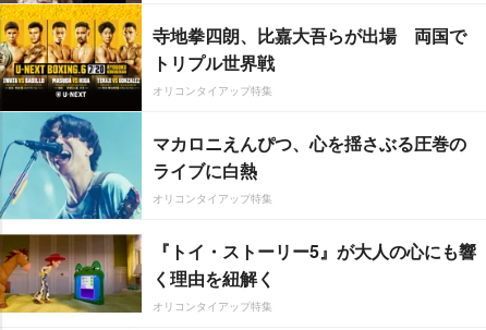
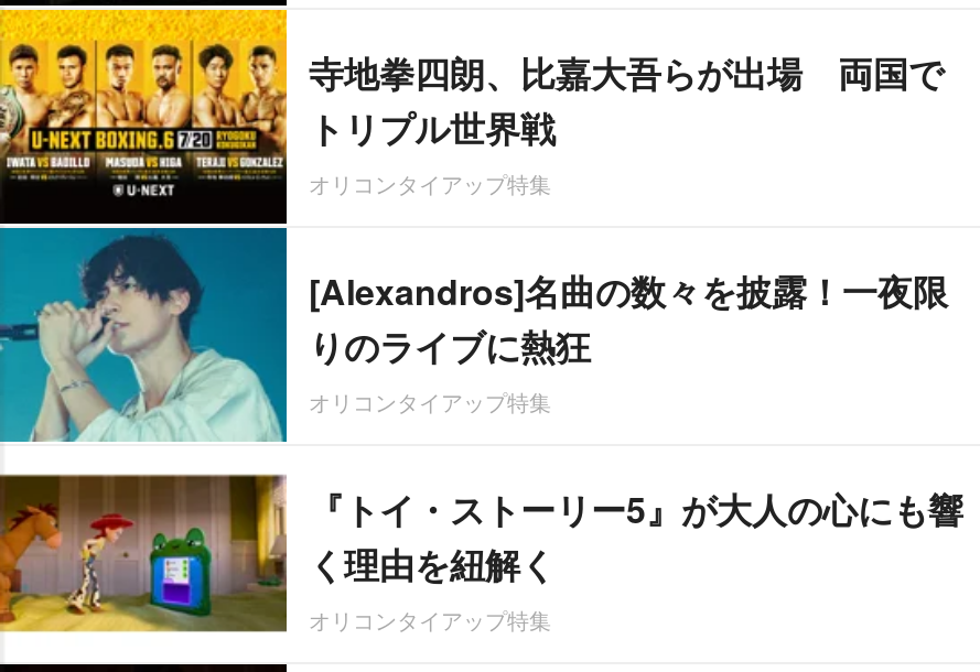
[3,111,466,220] [image] | マカロニえんぴつ、心を揺さぶる圧巻の | ライブに白熱 -> [7,223,948,443] [image] | [Alexandros]名曲の数々を披露！一夜限 | りのライブに熱狂

